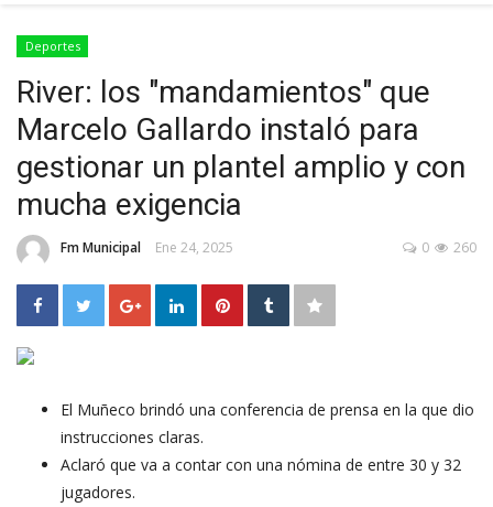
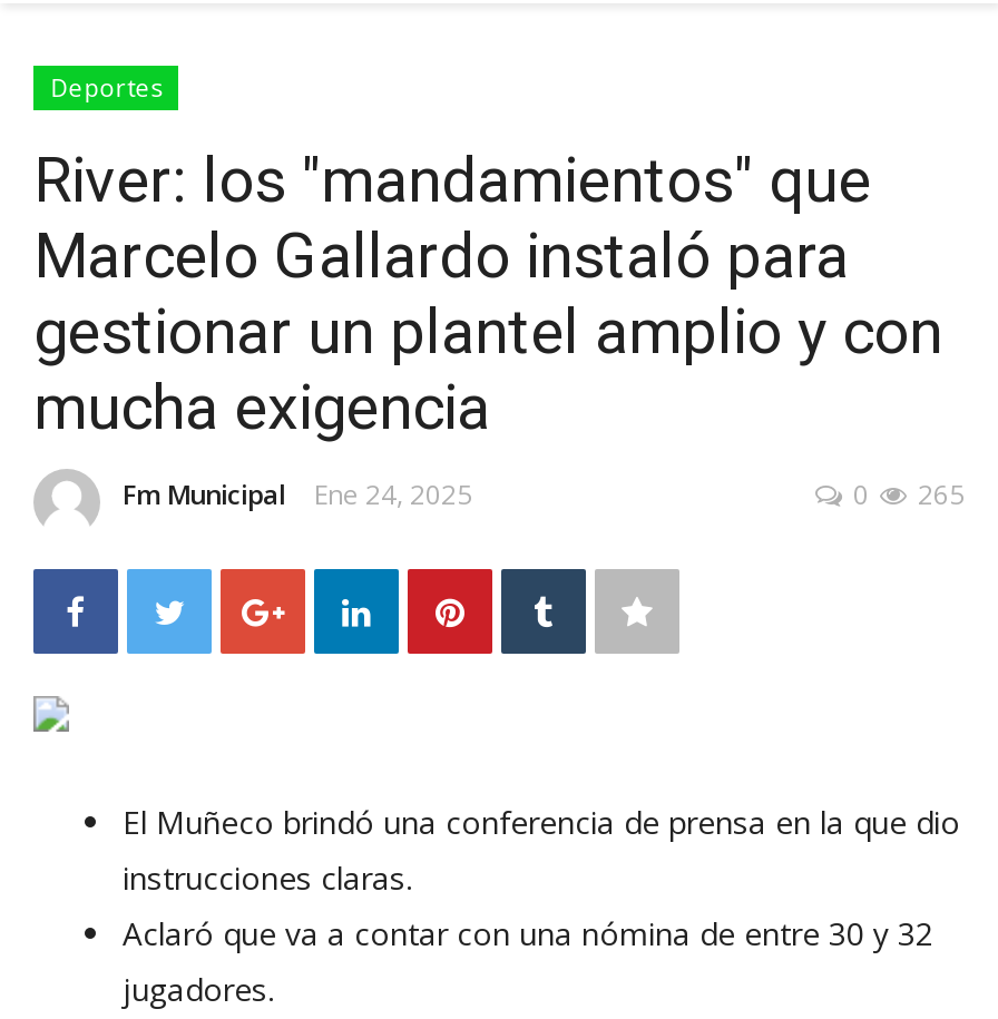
[421,238,476,257] 0 260 -> [853,475,965,513] 0 265

